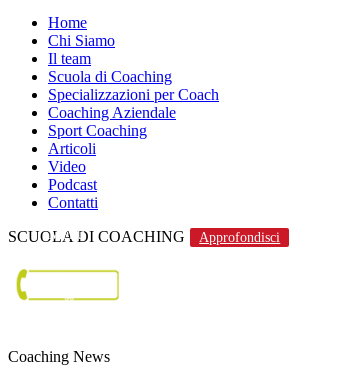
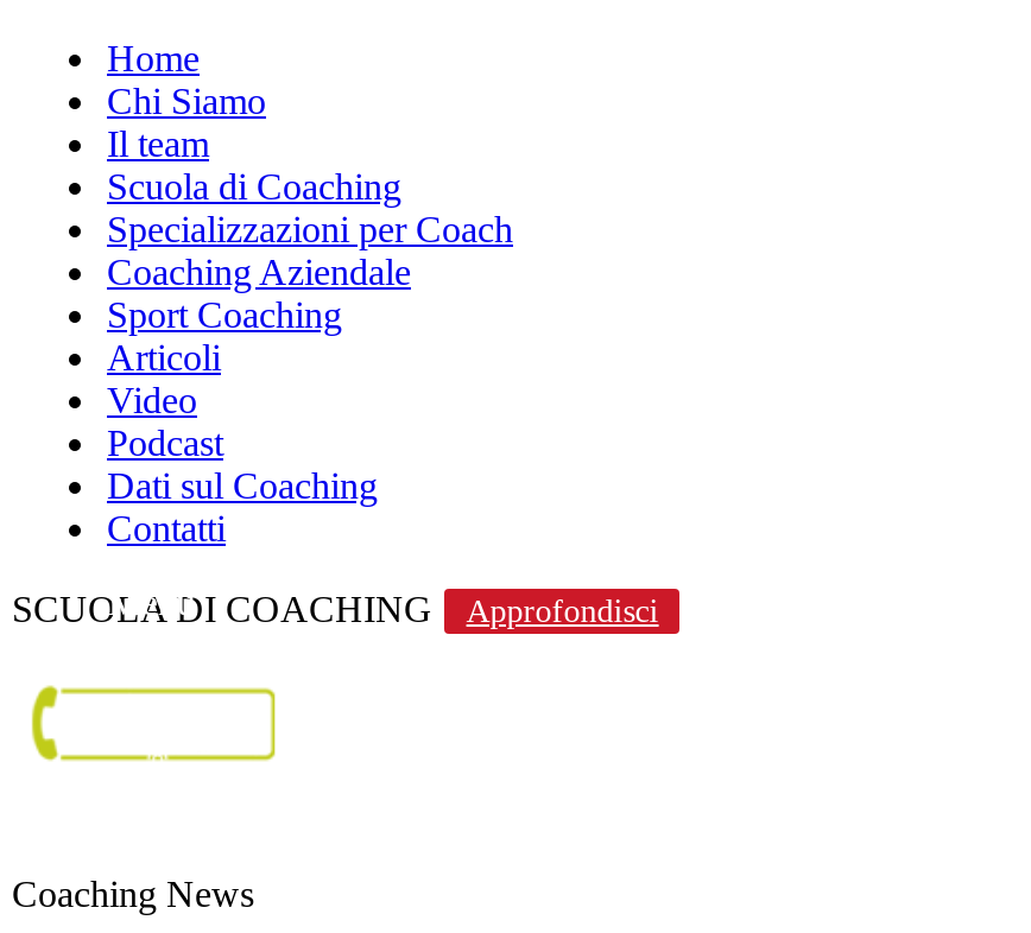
none -> [107,465,378,506] Dati sul Coaching

